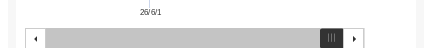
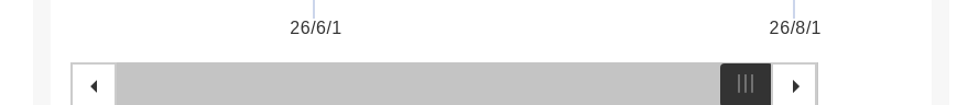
none -> [769,13,821,39] 26/8/1

